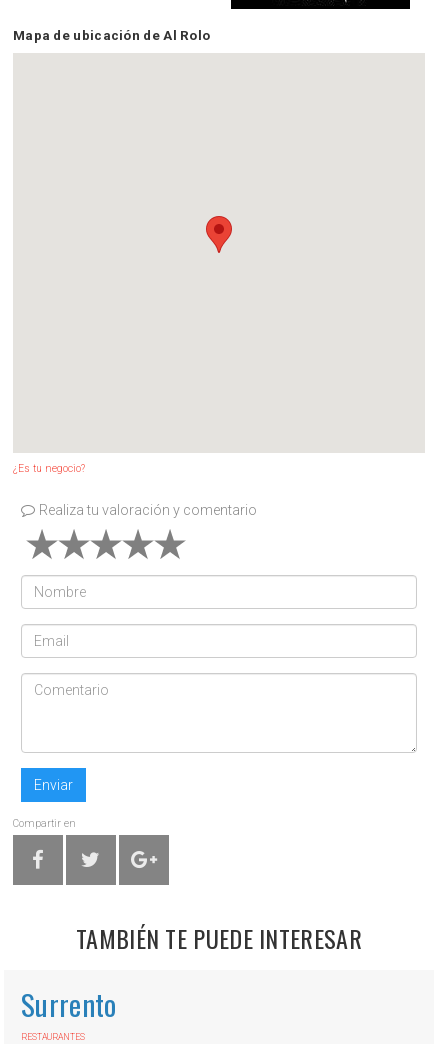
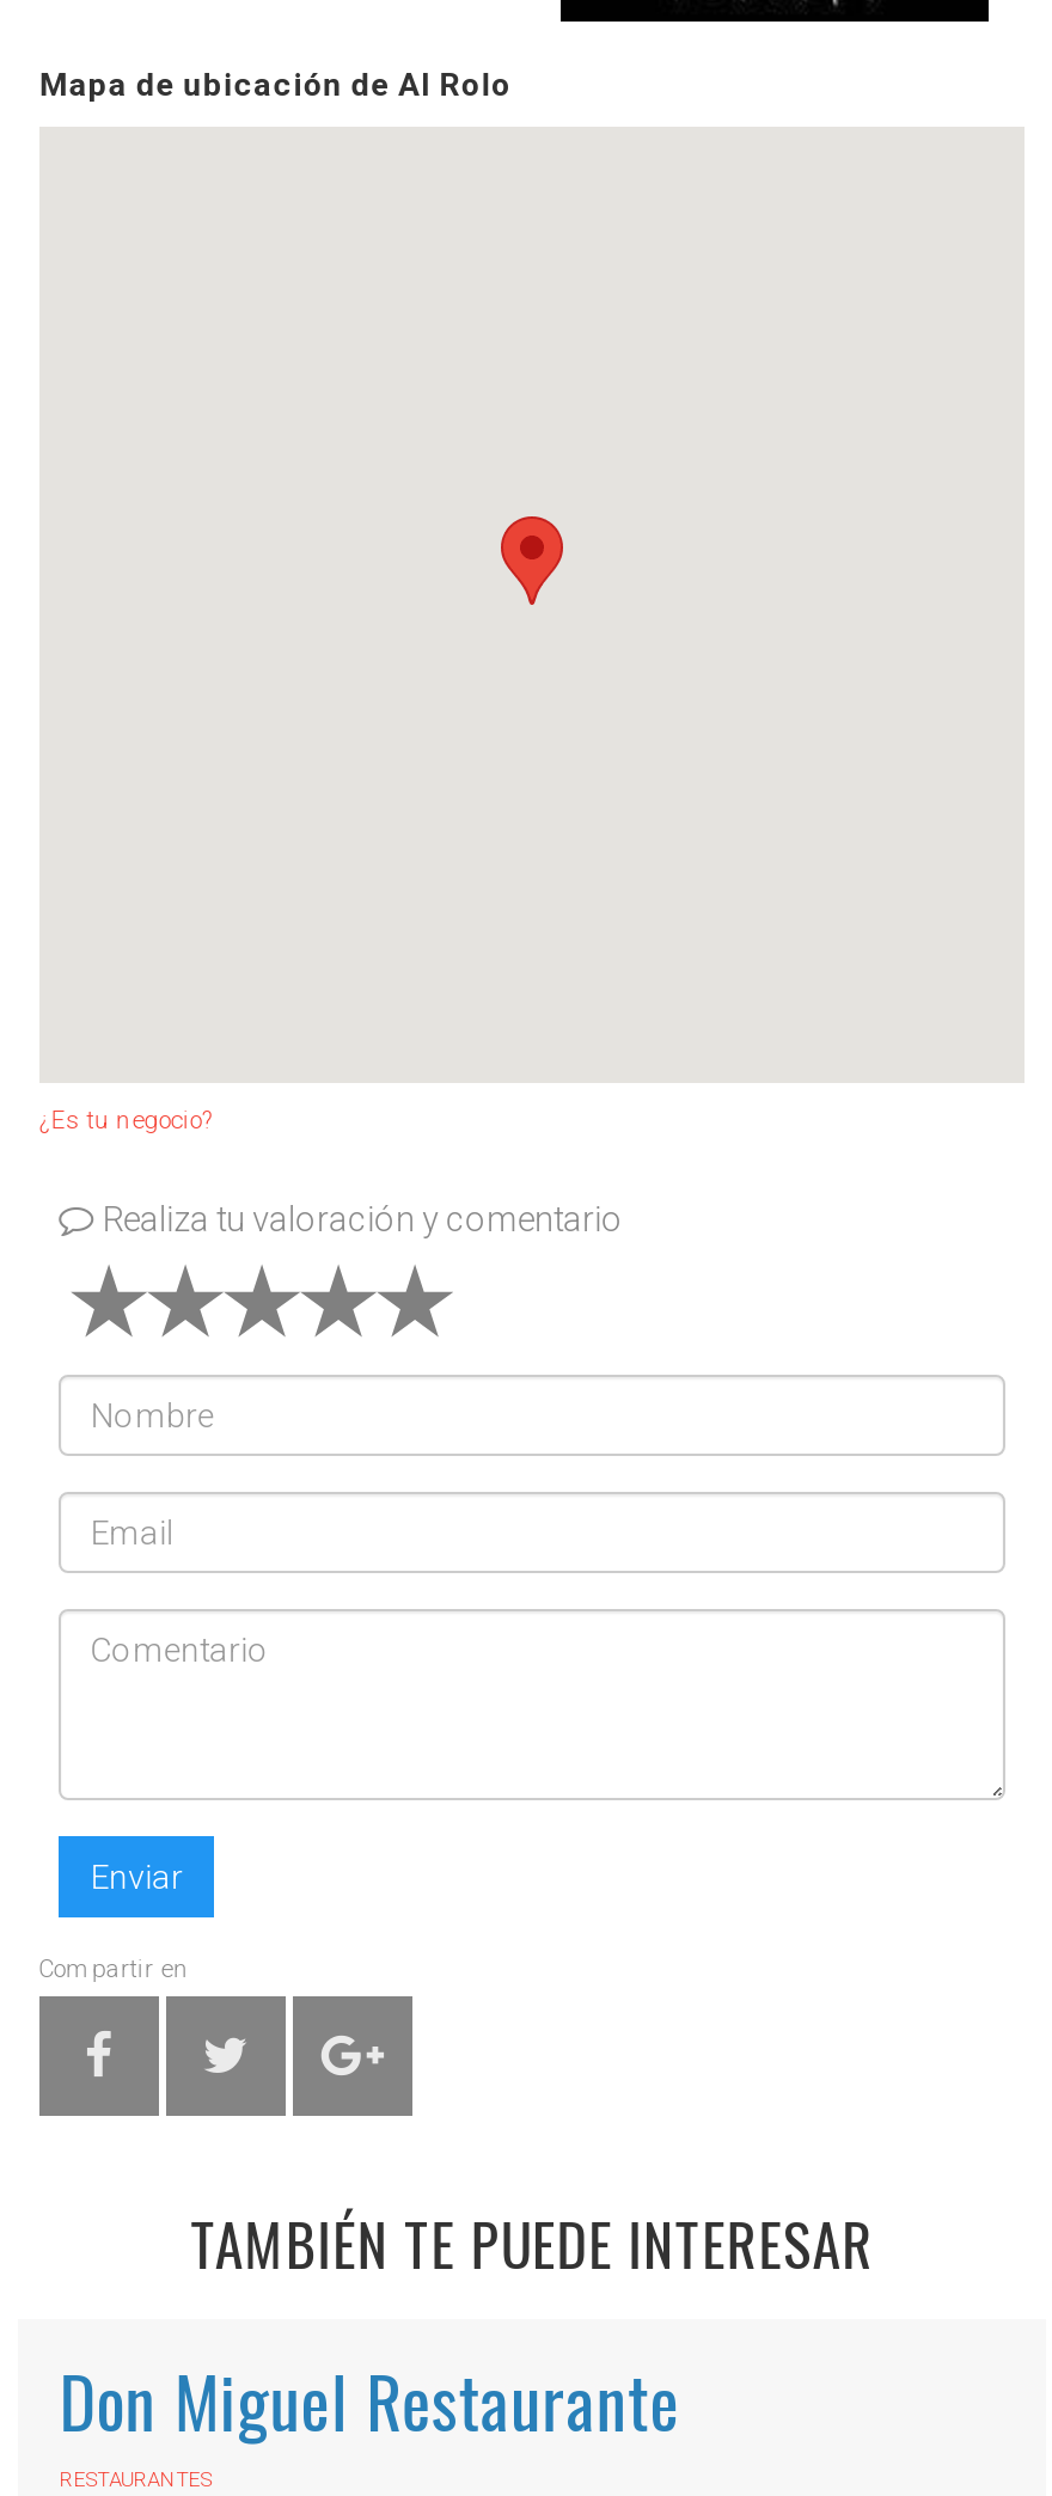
[21,983,117,1025] Surrento -> [59,2349,680,2450] Don Miguel Restaurante

